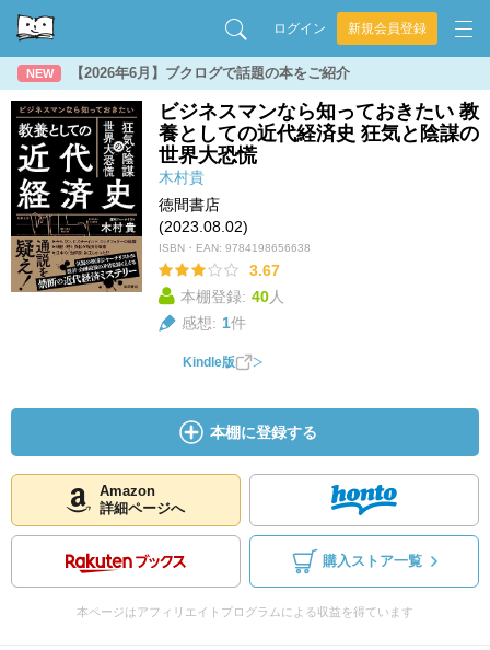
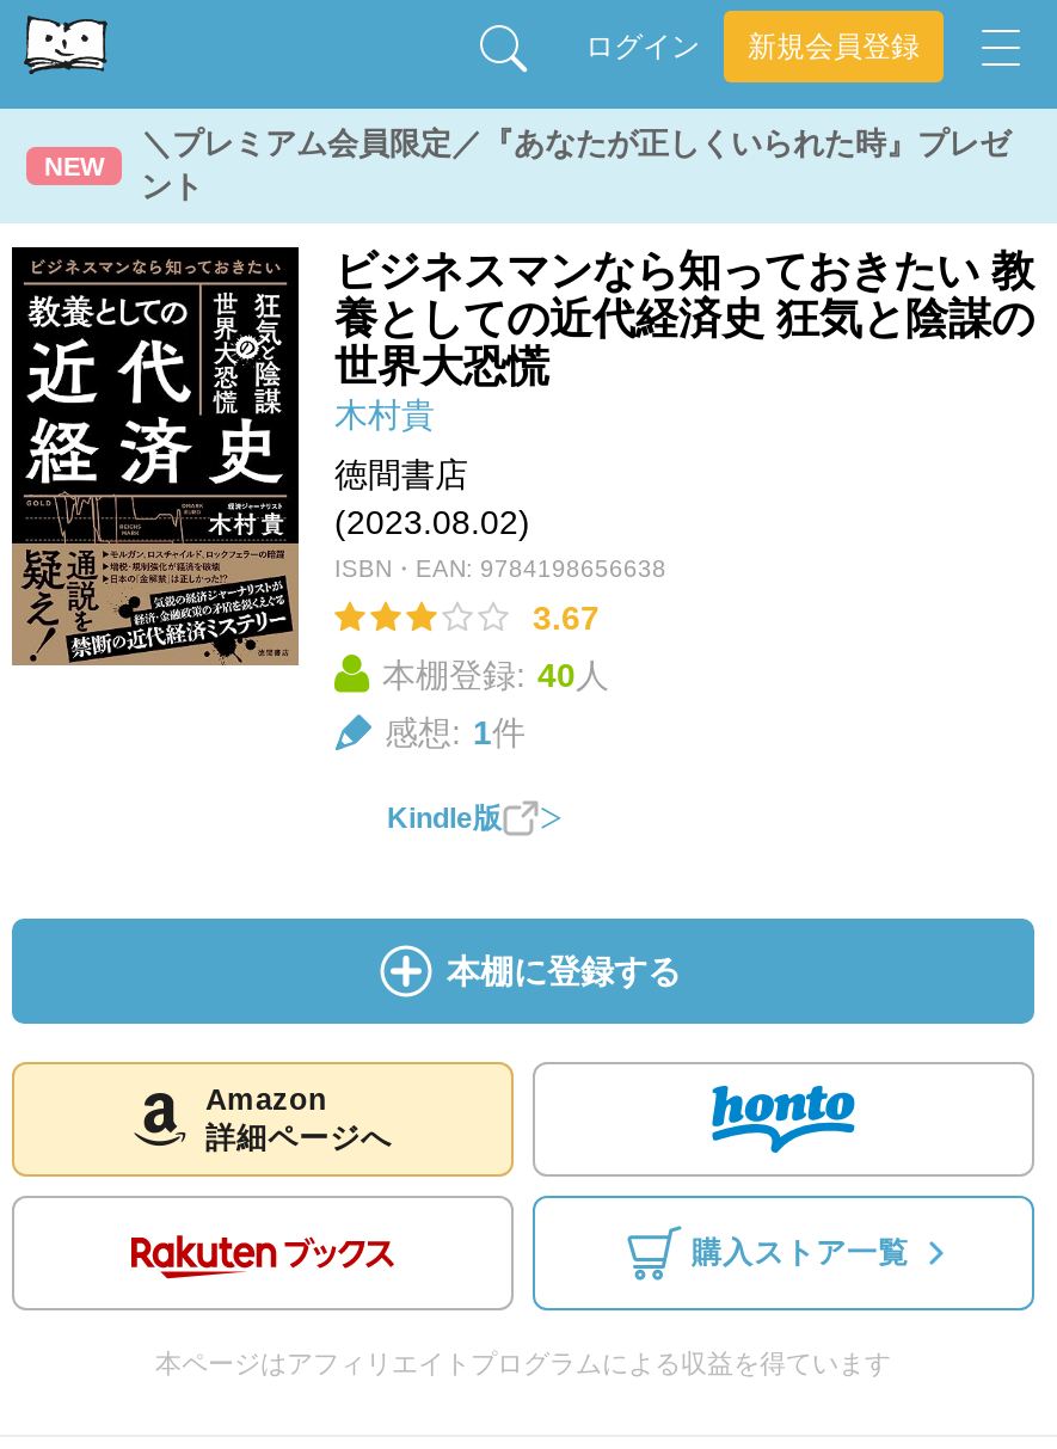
[70,65,350,81] 【2026年6月】ブクログで話題の本をご紹介 -> [141,125,1010,204] ＼プレミアム会員限定／『あなたが正しくいられた時』プレゼ | ント

